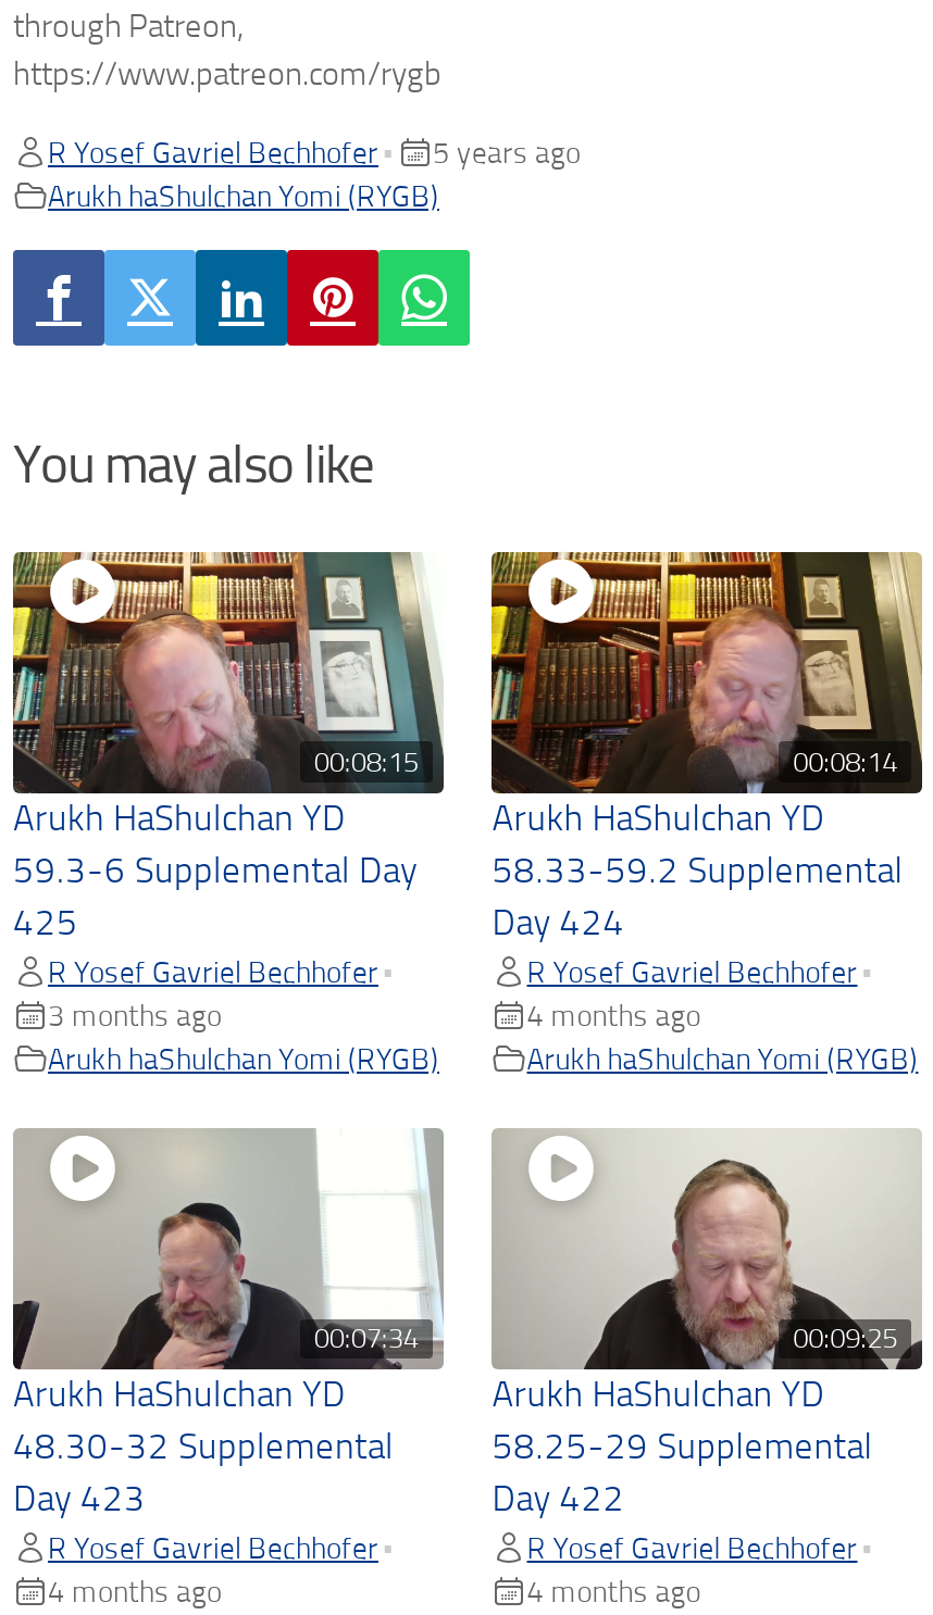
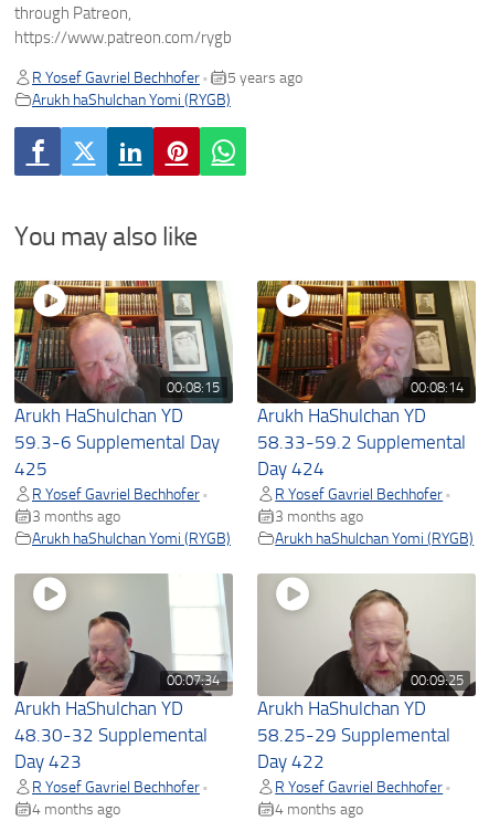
[527,997,701,1032] 4 months ago -> [275,507,363,525] 3 months ago

